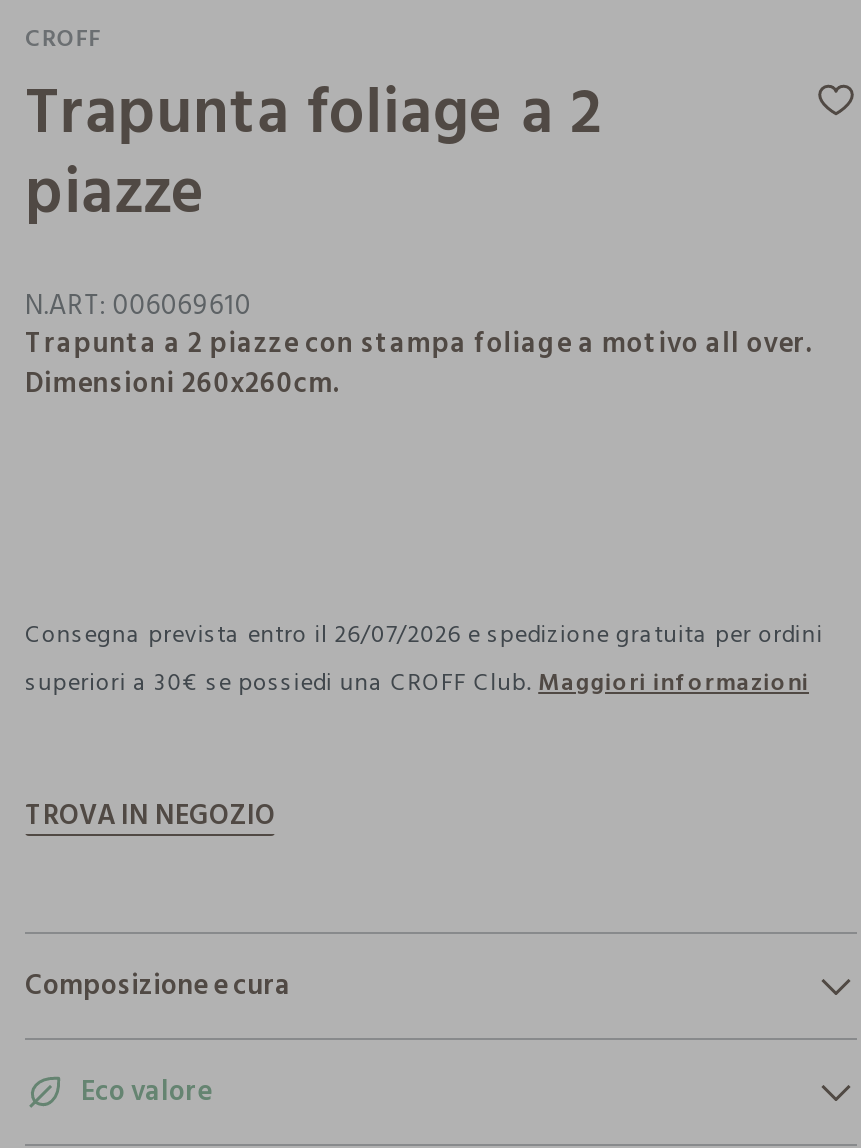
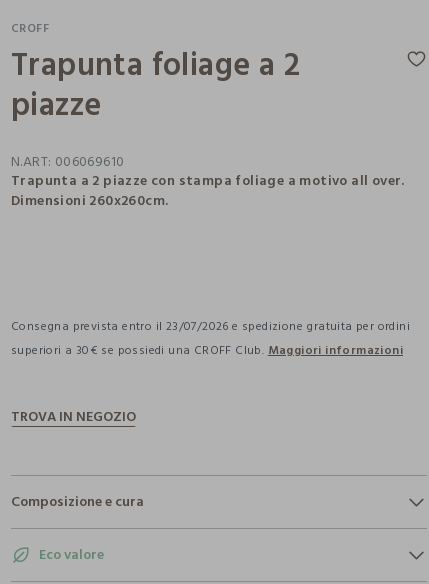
[25,616,823,654] Consegna prevista entro il 26/07/2026 e spedizione gratuita per ordini -> [11,317,410,336] Consegna prevista entro il 23/07/2026 e spedizione gratuita per ordini

